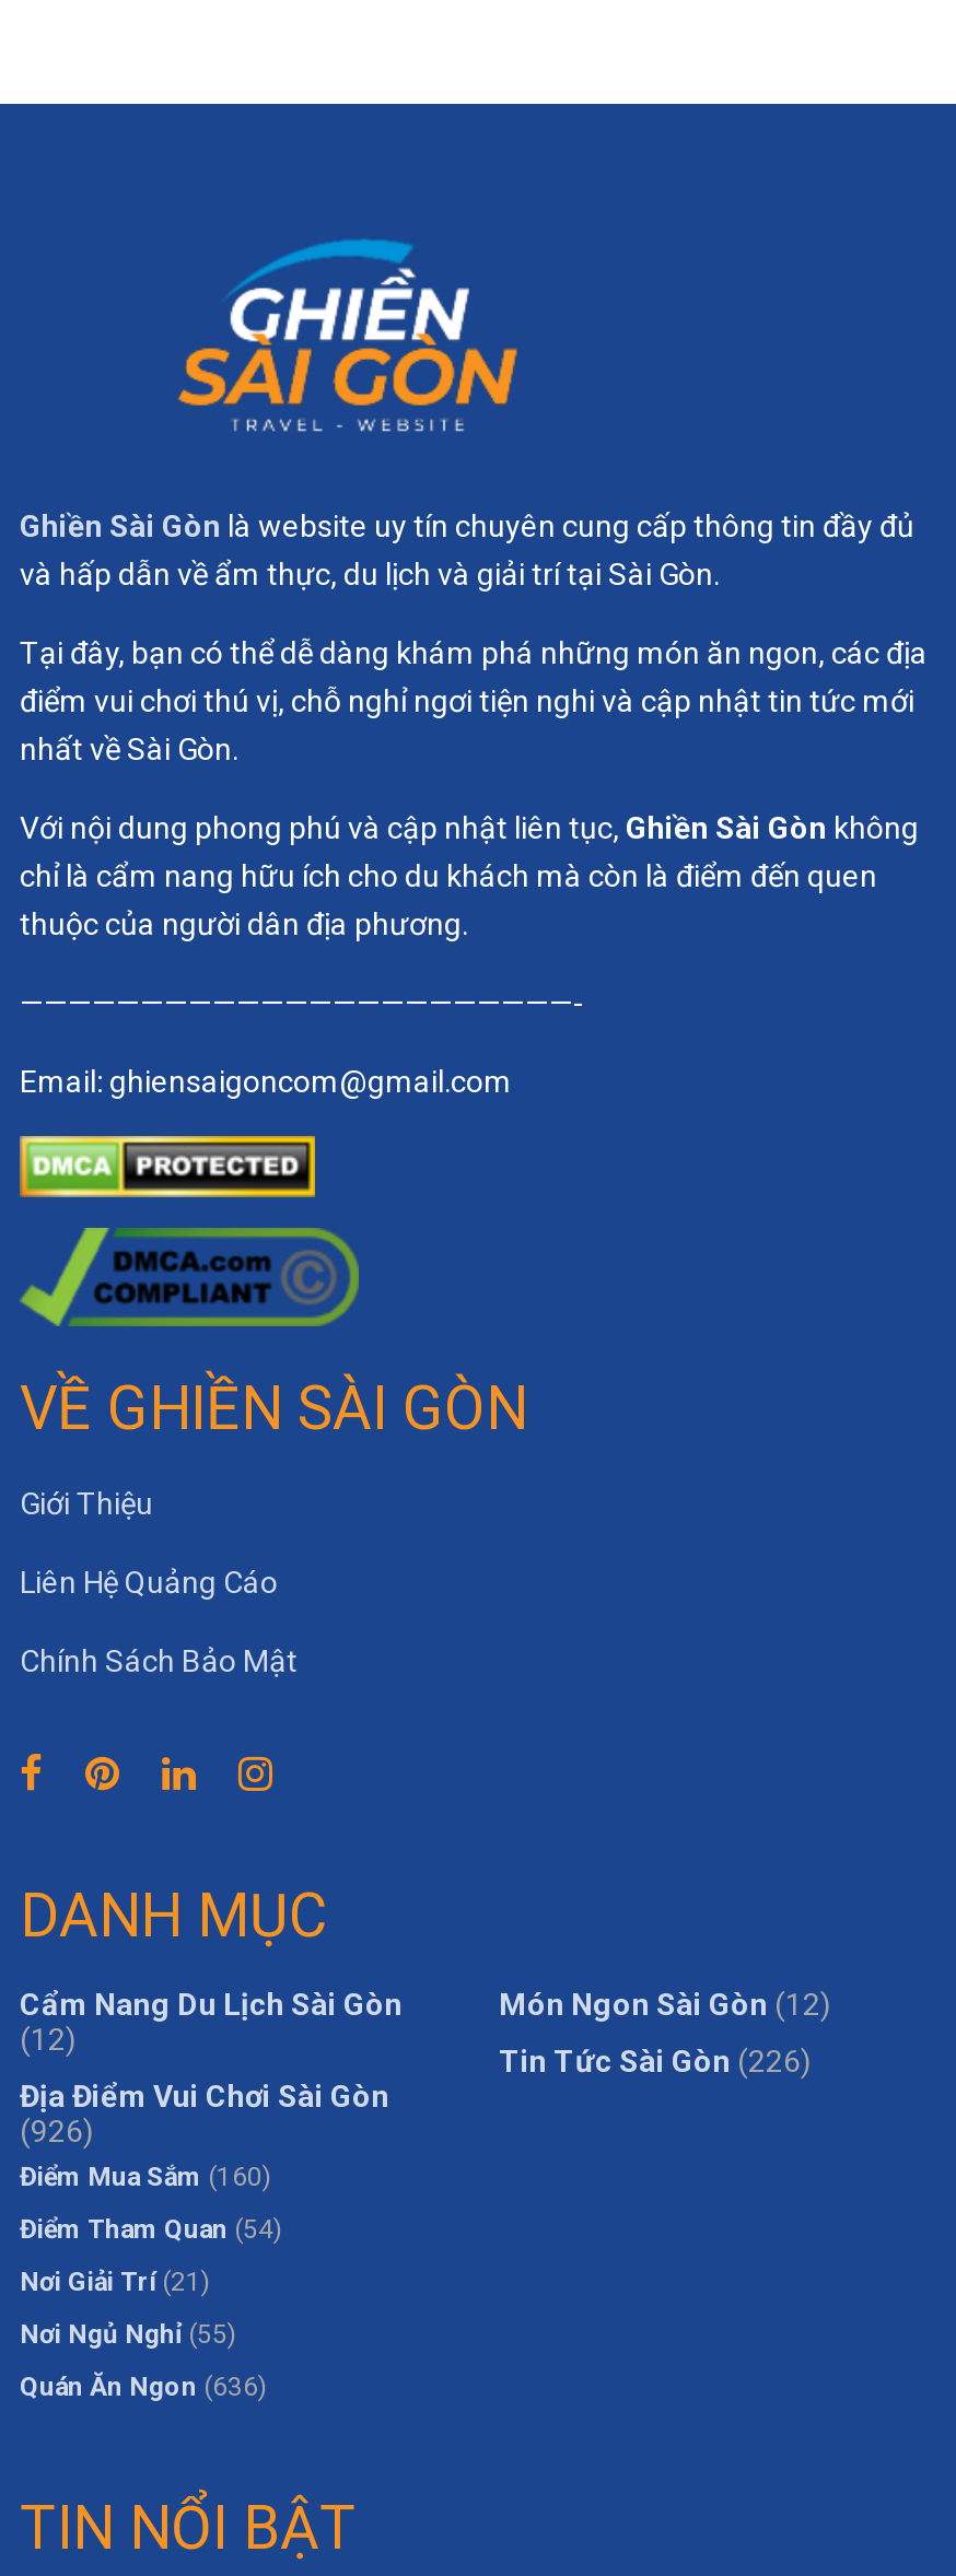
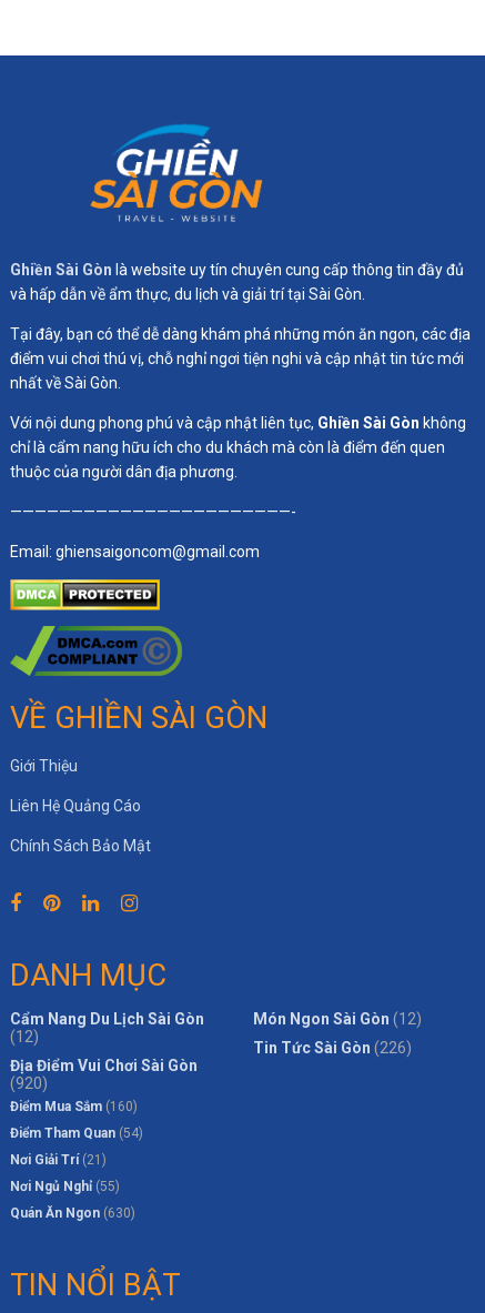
[20,2113,94,2148] (926) -> [10,1075,48,1093] (920)
[20,2371,267,2401] Quán Ăn Ngon (636) -> [10,1206,135,1221] Quán Ăn Ngon (630)

